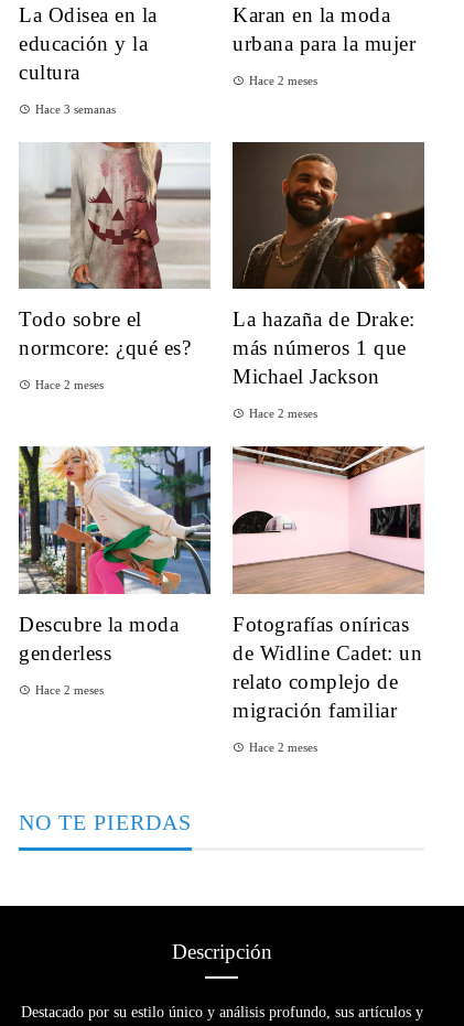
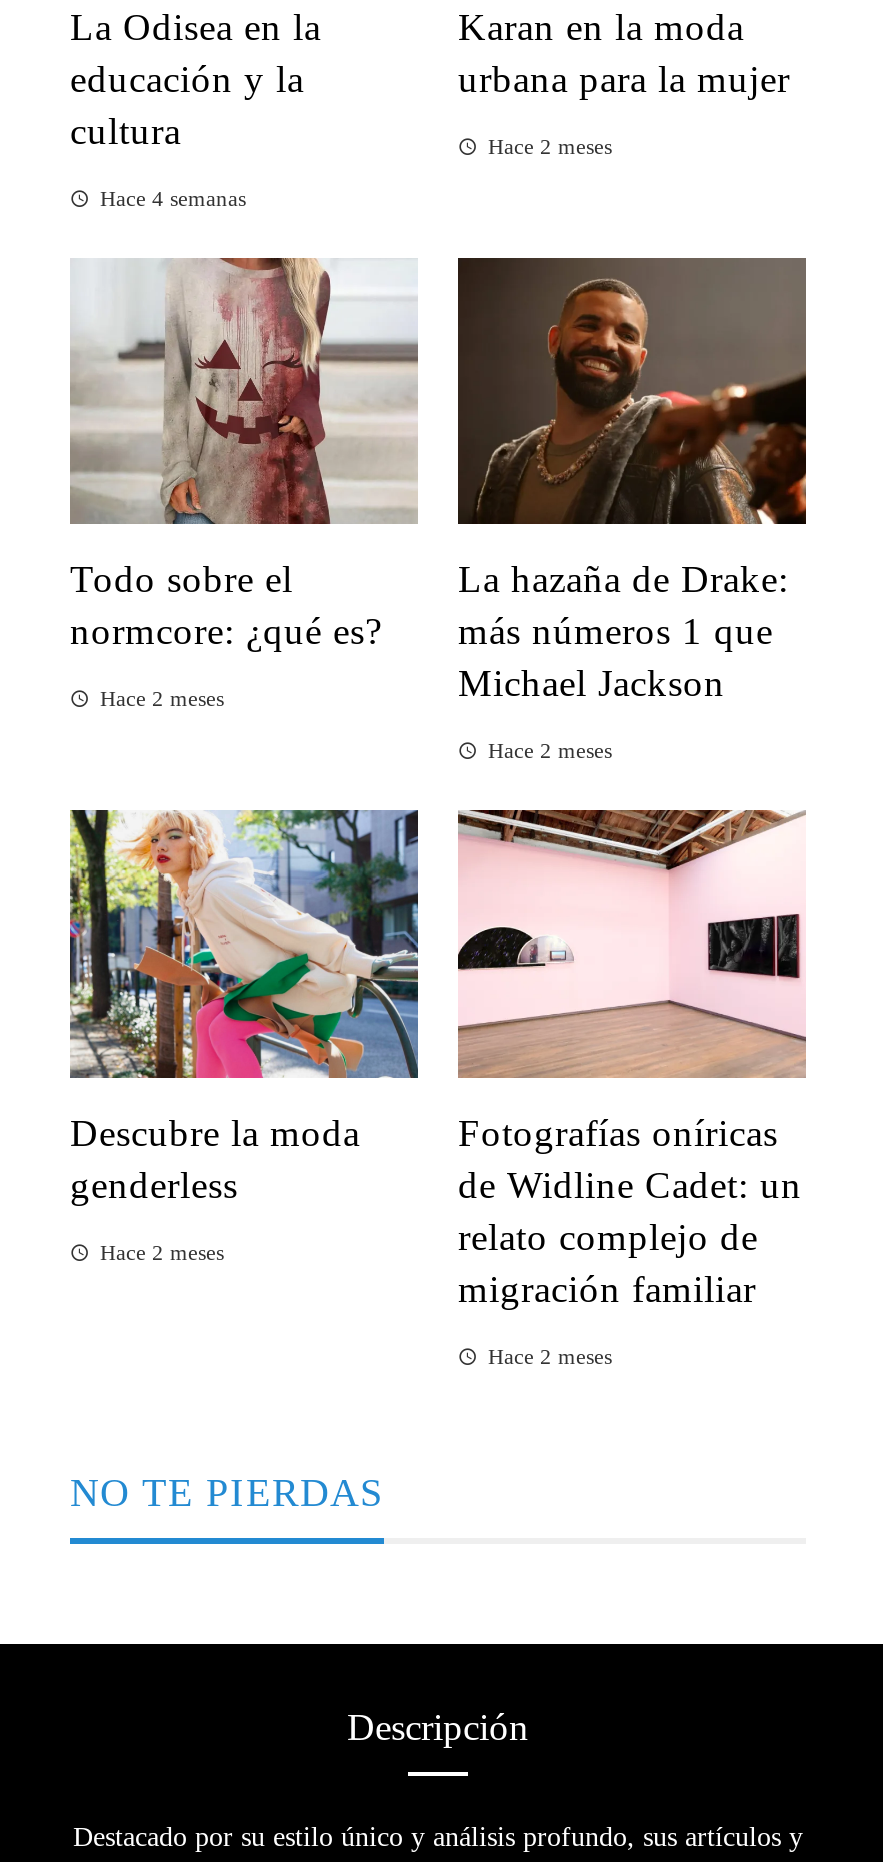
[35,102,116,115] Hace 3 semanas -> [100,185,246,209] Hace 4 semanas

